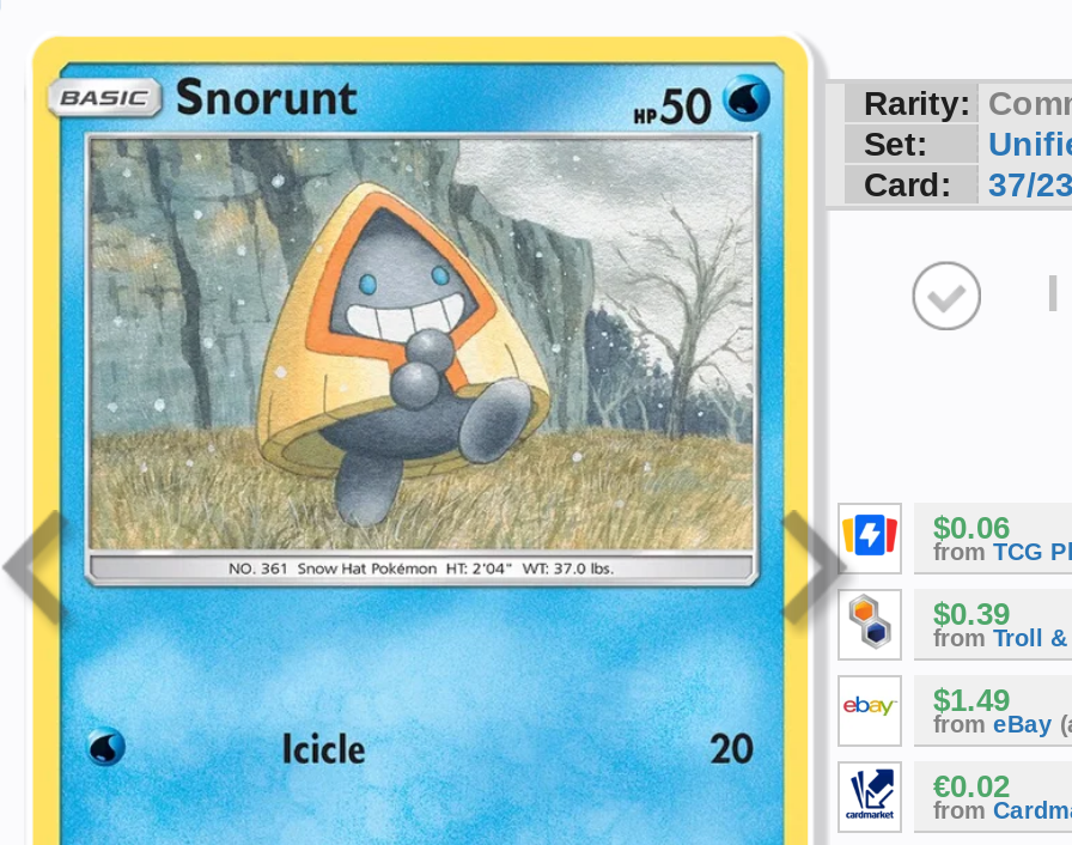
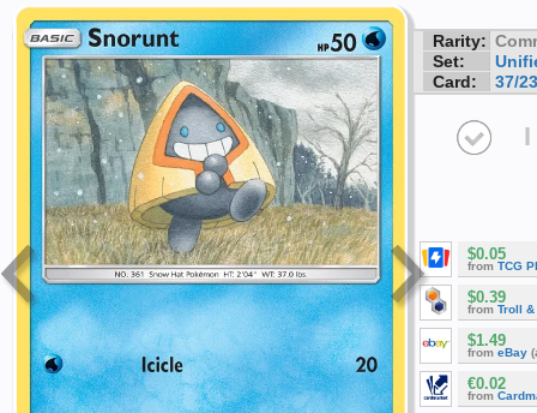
[933,511,1010,546] $0.06 -> [467,245,506,263] $0.05

